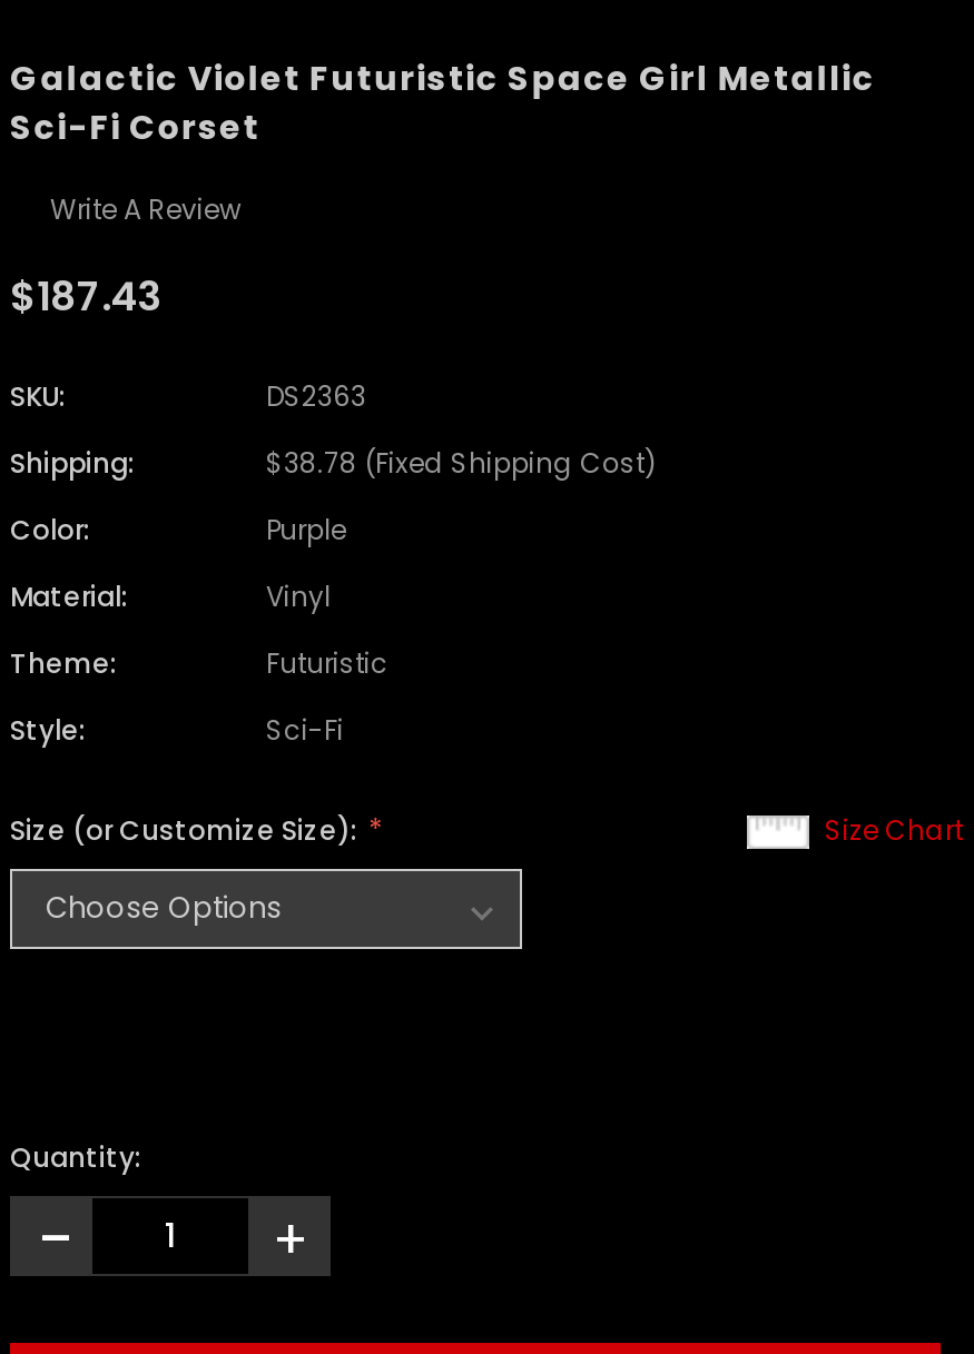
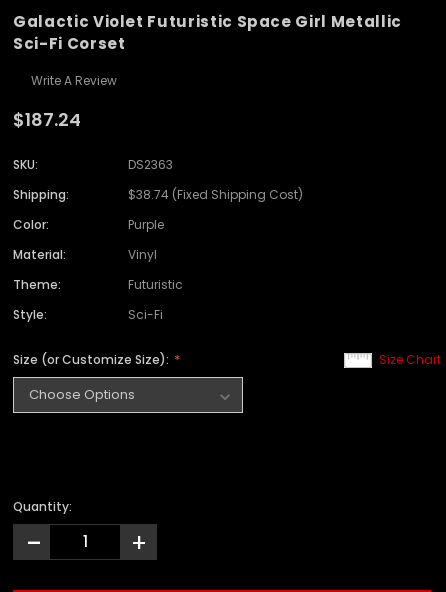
[10,268,161,324] $187.43 -> [13,107,81,132] $187.24
[266,444,656,482] $38.78 (Fixed Shipping Cost) -> [128,186,303,203] $38.74 (Fixed Shipping Cost)

